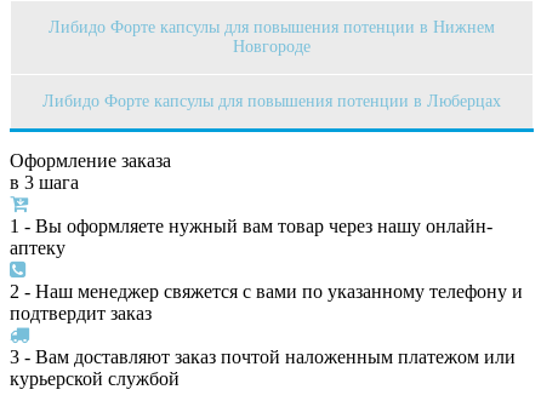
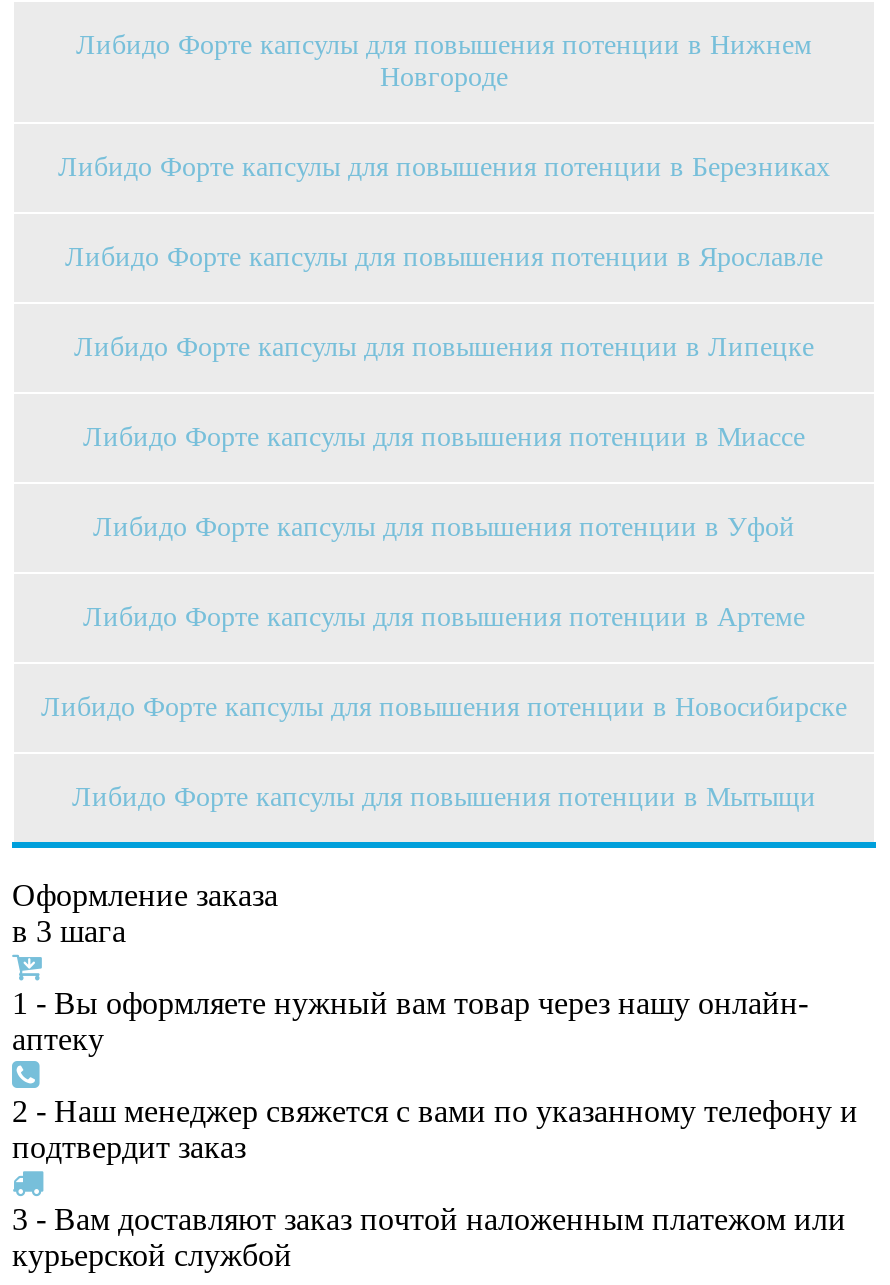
[42,92,501,110] Либидо Форте капсулы для повышения потенции в Люберцах -> [41,152,847,812] Либидо Форте капсулы для повышения потенции в Березниках | Либидо Форте капсулы для повышения потенции в Ярославле | Либидо Форте капсулы для повышения потенции в Липецке | Либидо Форте капсулы для повышения потенции в Миассе | Либидо Форте капсулы для повышения потенции в Уфой | Либидо Форте капсулы для повышения потенции в Артеме | Либидо Форте капсулы для повышения потенции в Новосибирске | Либидо Форте капсулы для повышения потенции в Мытыщи

